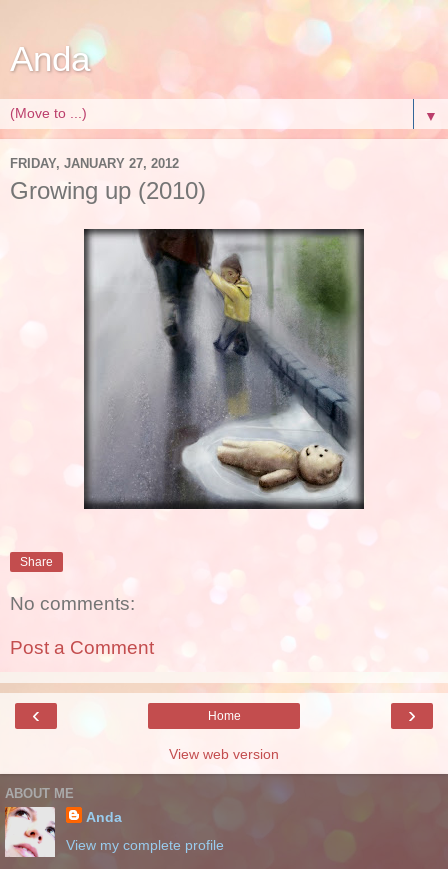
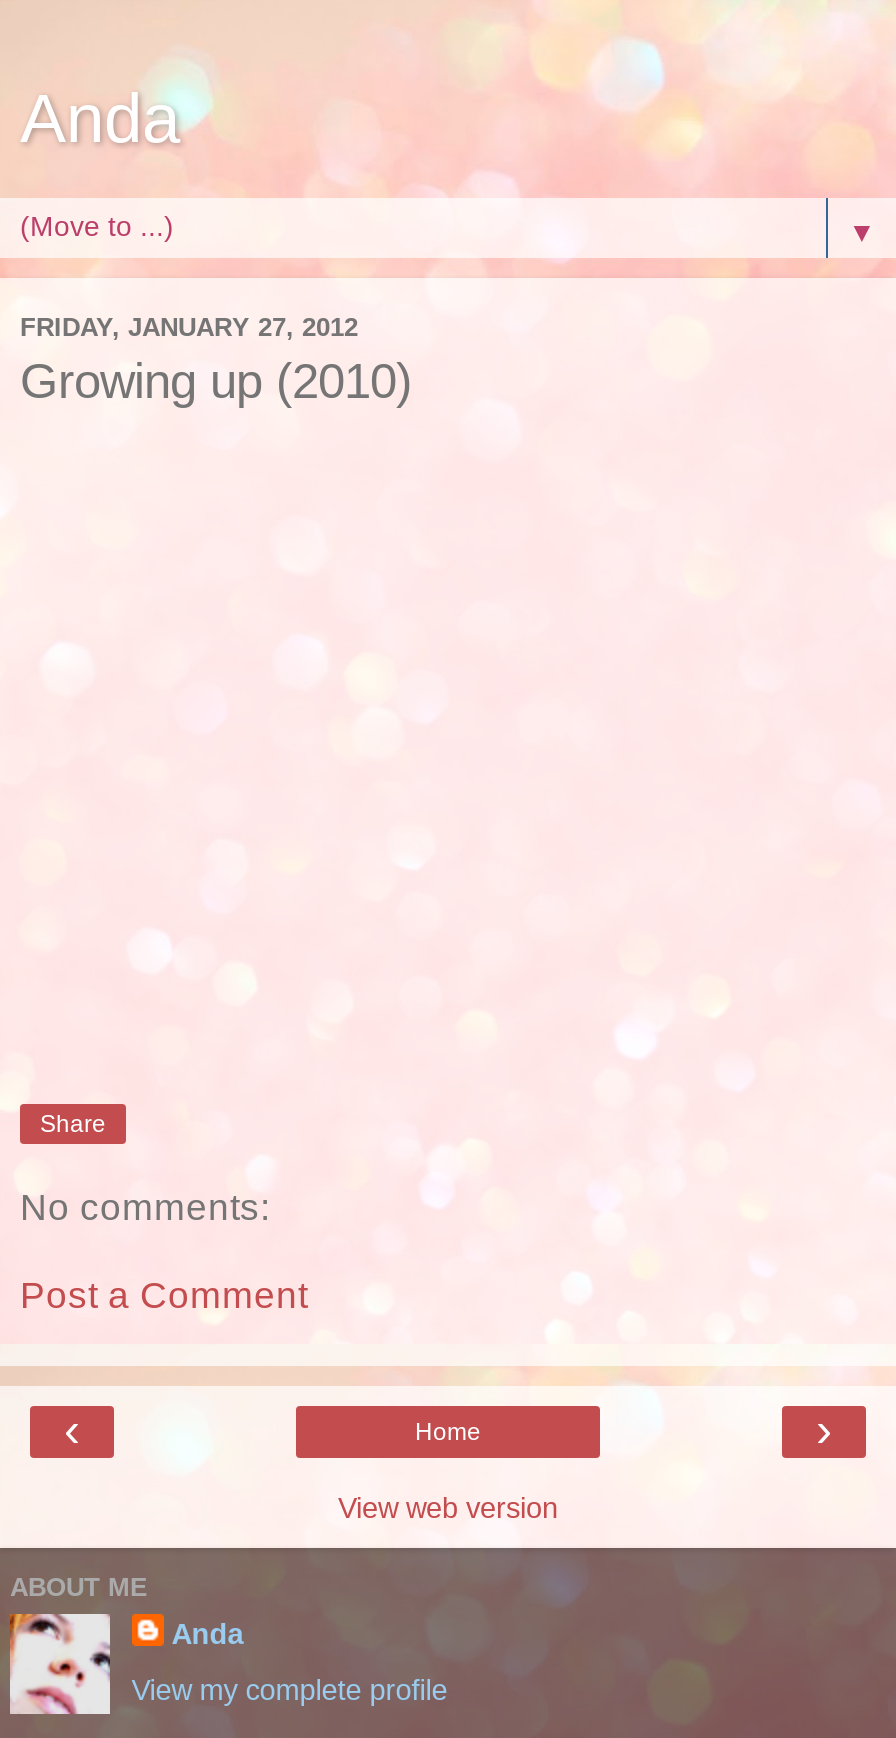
[83,228,365,510] [image] -> none

